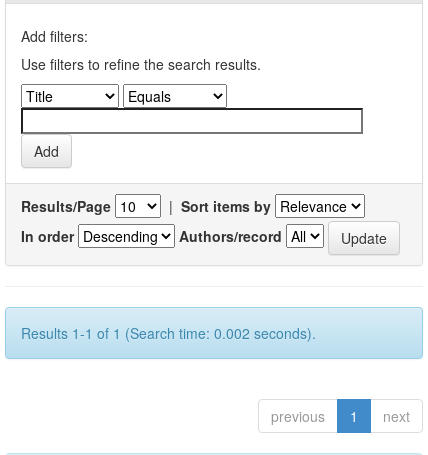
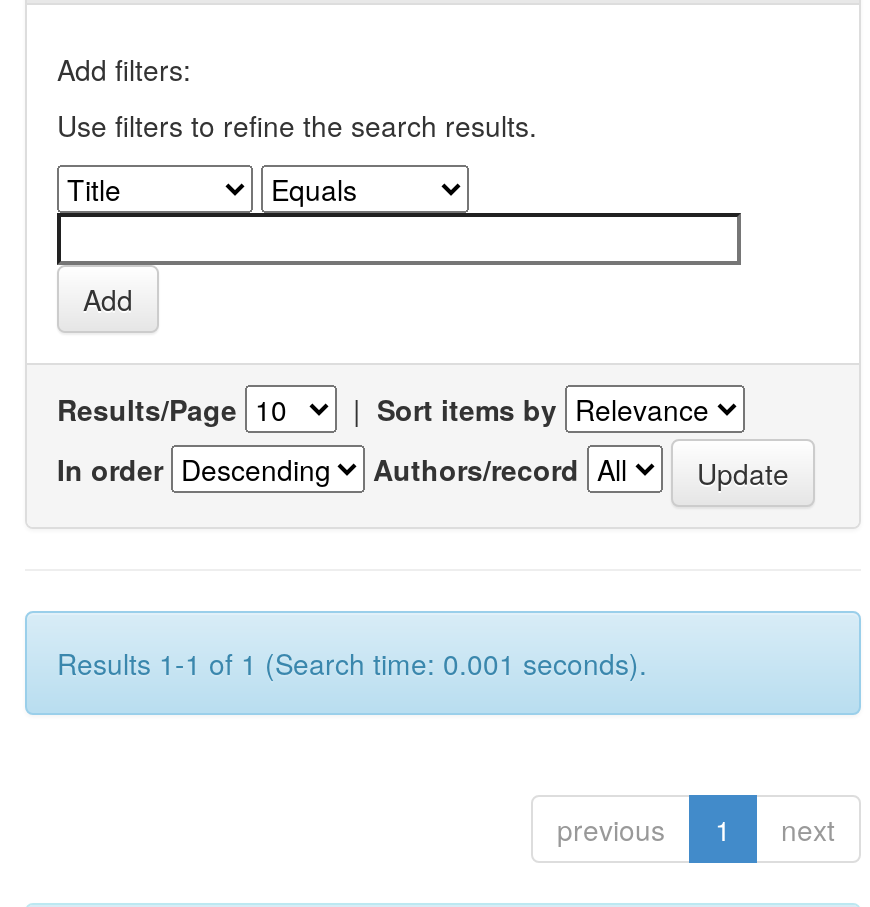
[21,323,316,343] Results 1-1 of 1 (Search time: 0.002 seconds). -> [57,643,647,683] Results 1-1 of 1 (Search time: 0.001 seconds).

